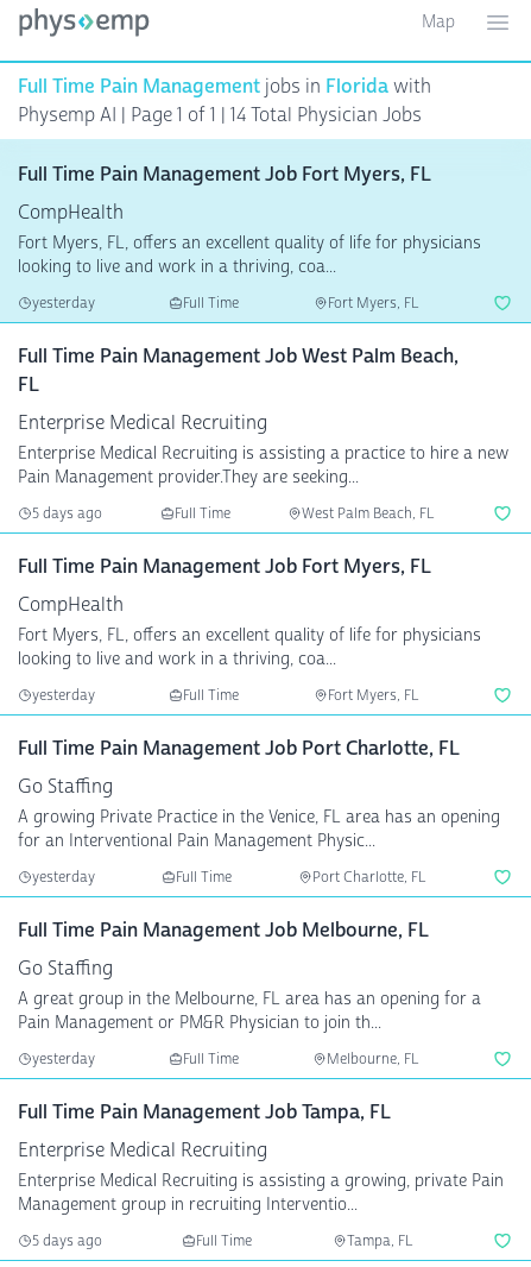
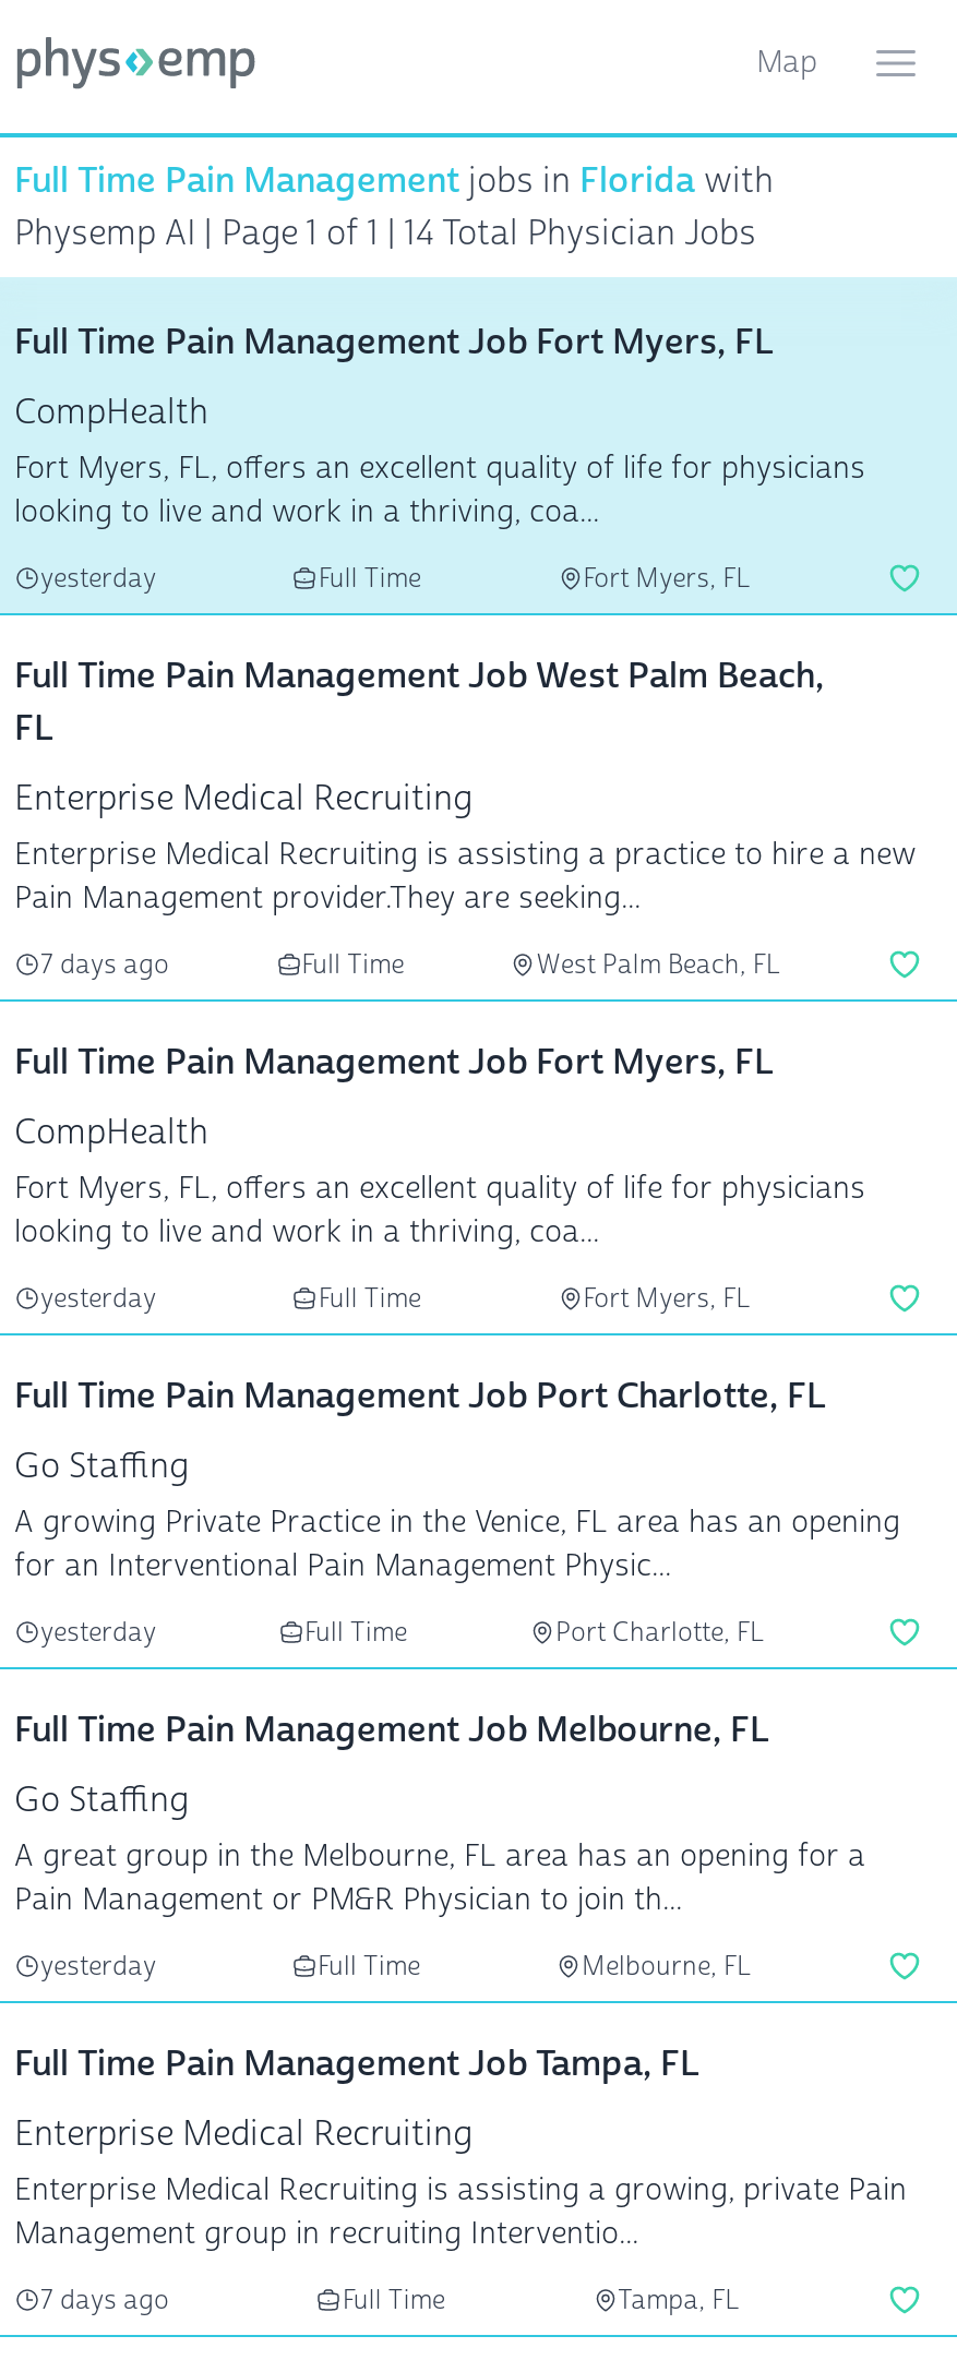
[32,504,102,523] 5 days ago -> [40,947,169,982] 7 days ago
[32,1231,102,1250] 5 days ago -> [40,2283,169,2317] 7 days ago

